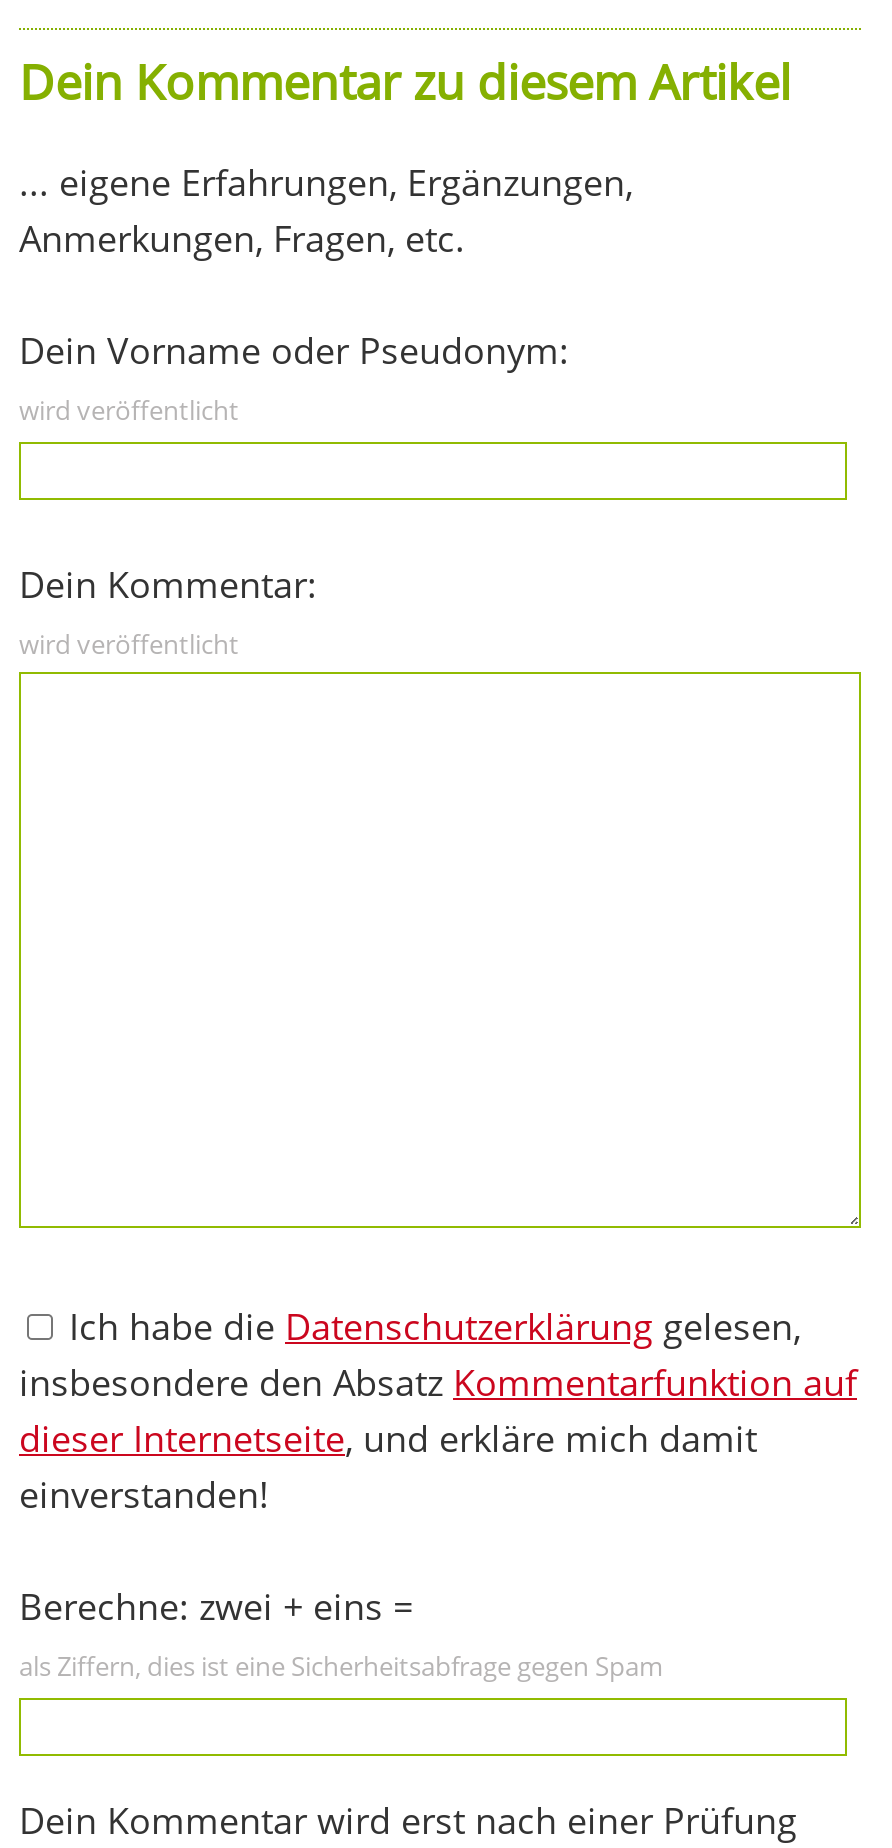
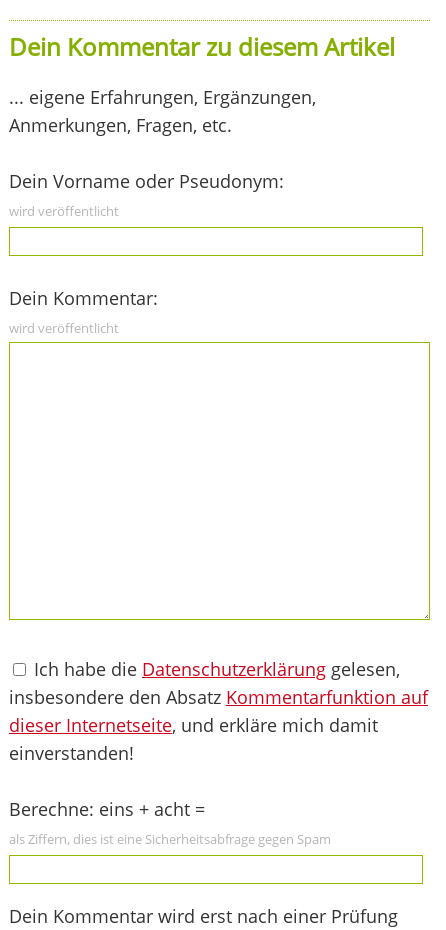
[19,1581,413,1629] Berechne: zwei + eins = -> [9,797,205,821] Berechne: eins + acht =

